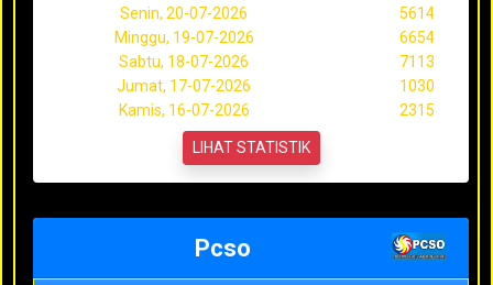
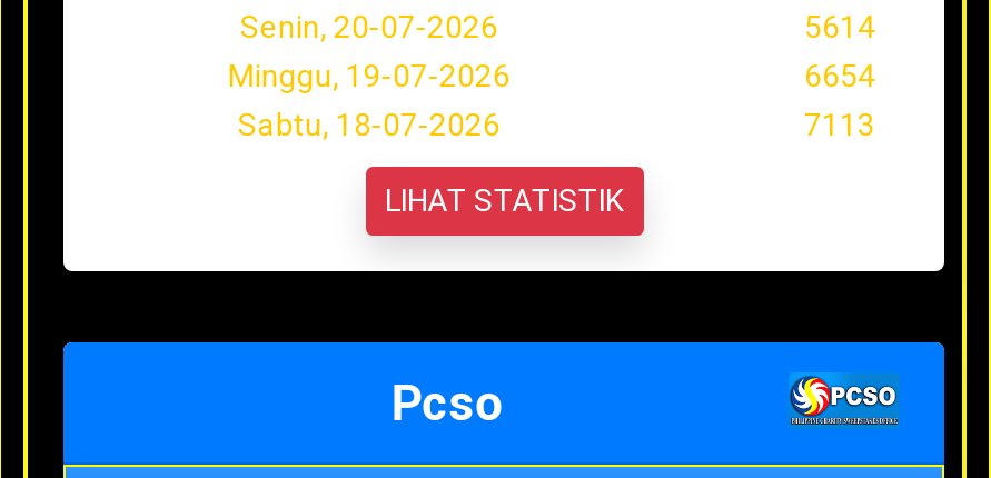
[117,77,435,119] Jumat, 17-07-2026 | 1030 | Kamis, 16-07-2026 | 2315 -> none

